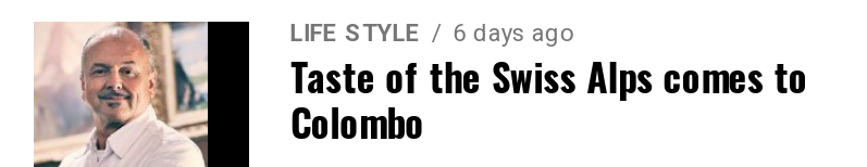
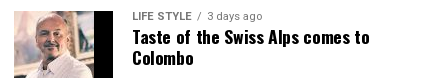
[290,19,573,47] LIFE STYLE 6 days ago -> [132,10,262,23] LIFE STYLE 3 days ago

